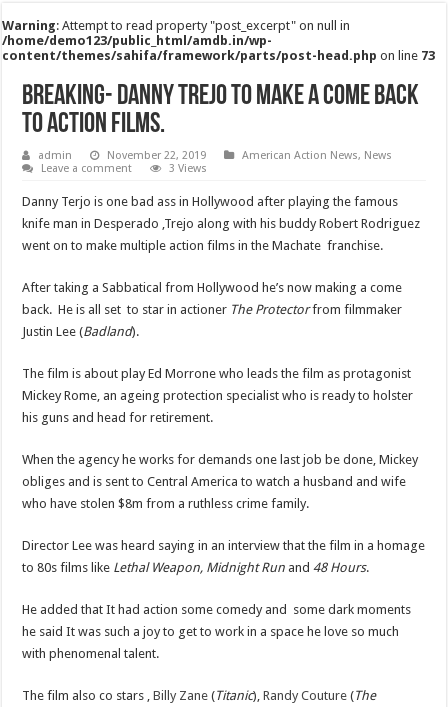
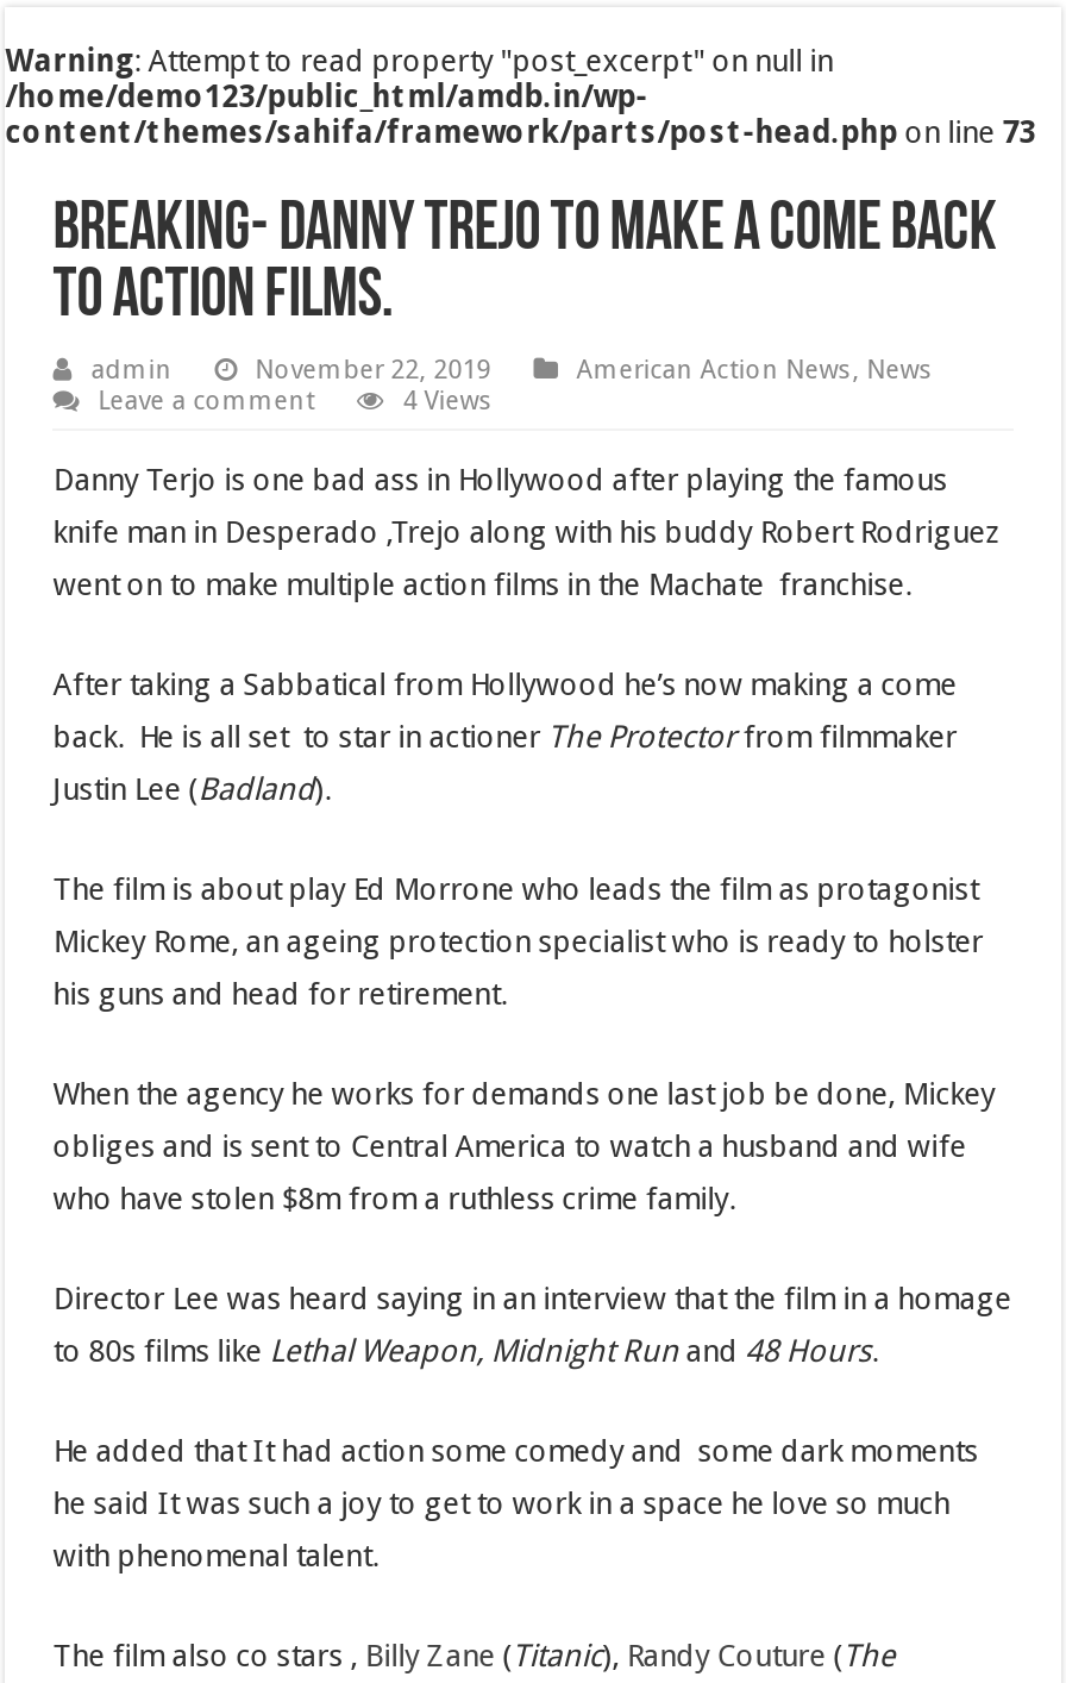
[169,162,207,175] 3 Views -> [403,385,493,416] 4 Views

